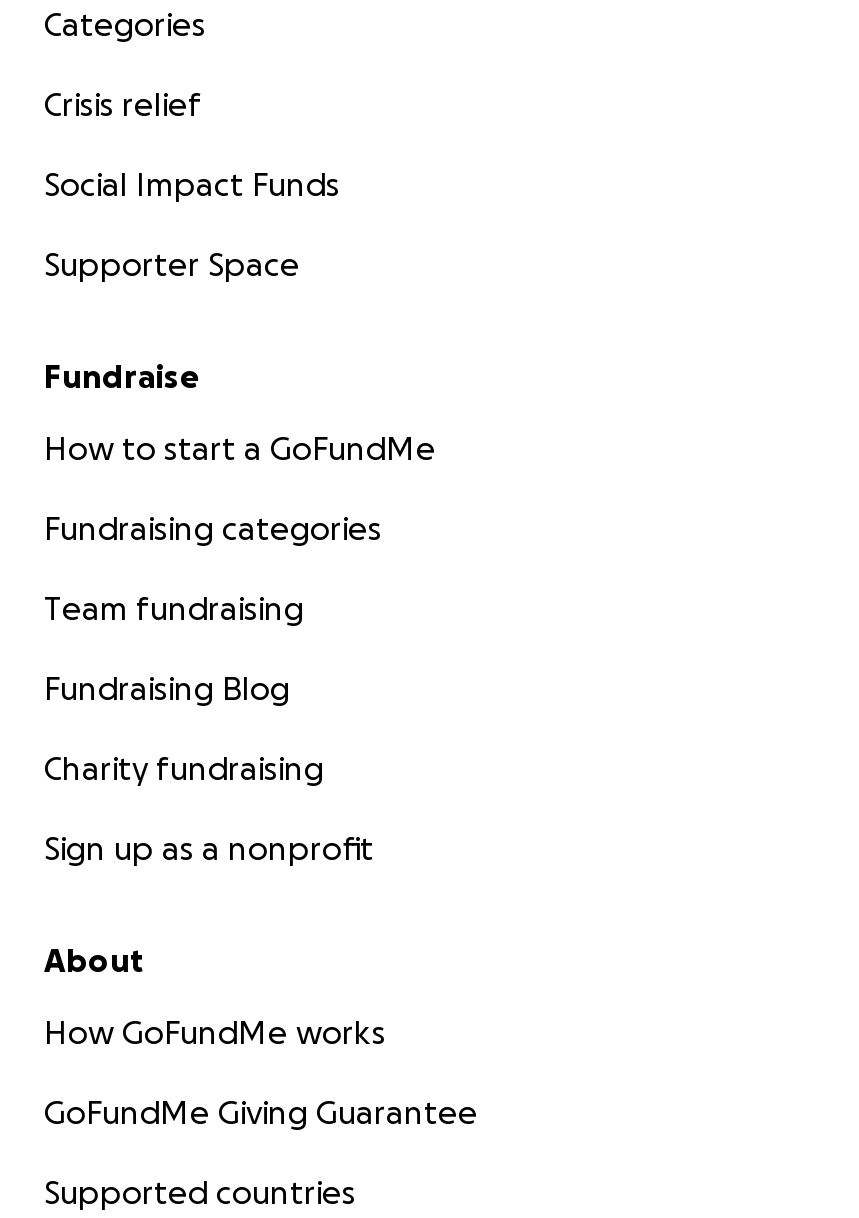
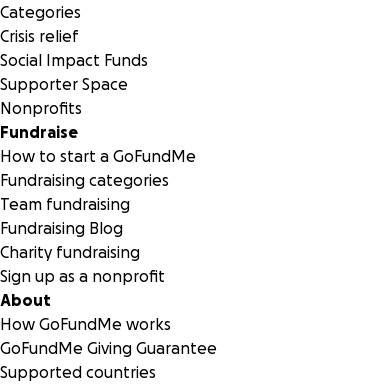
none -> [0,99,82,117] Nonprofits

